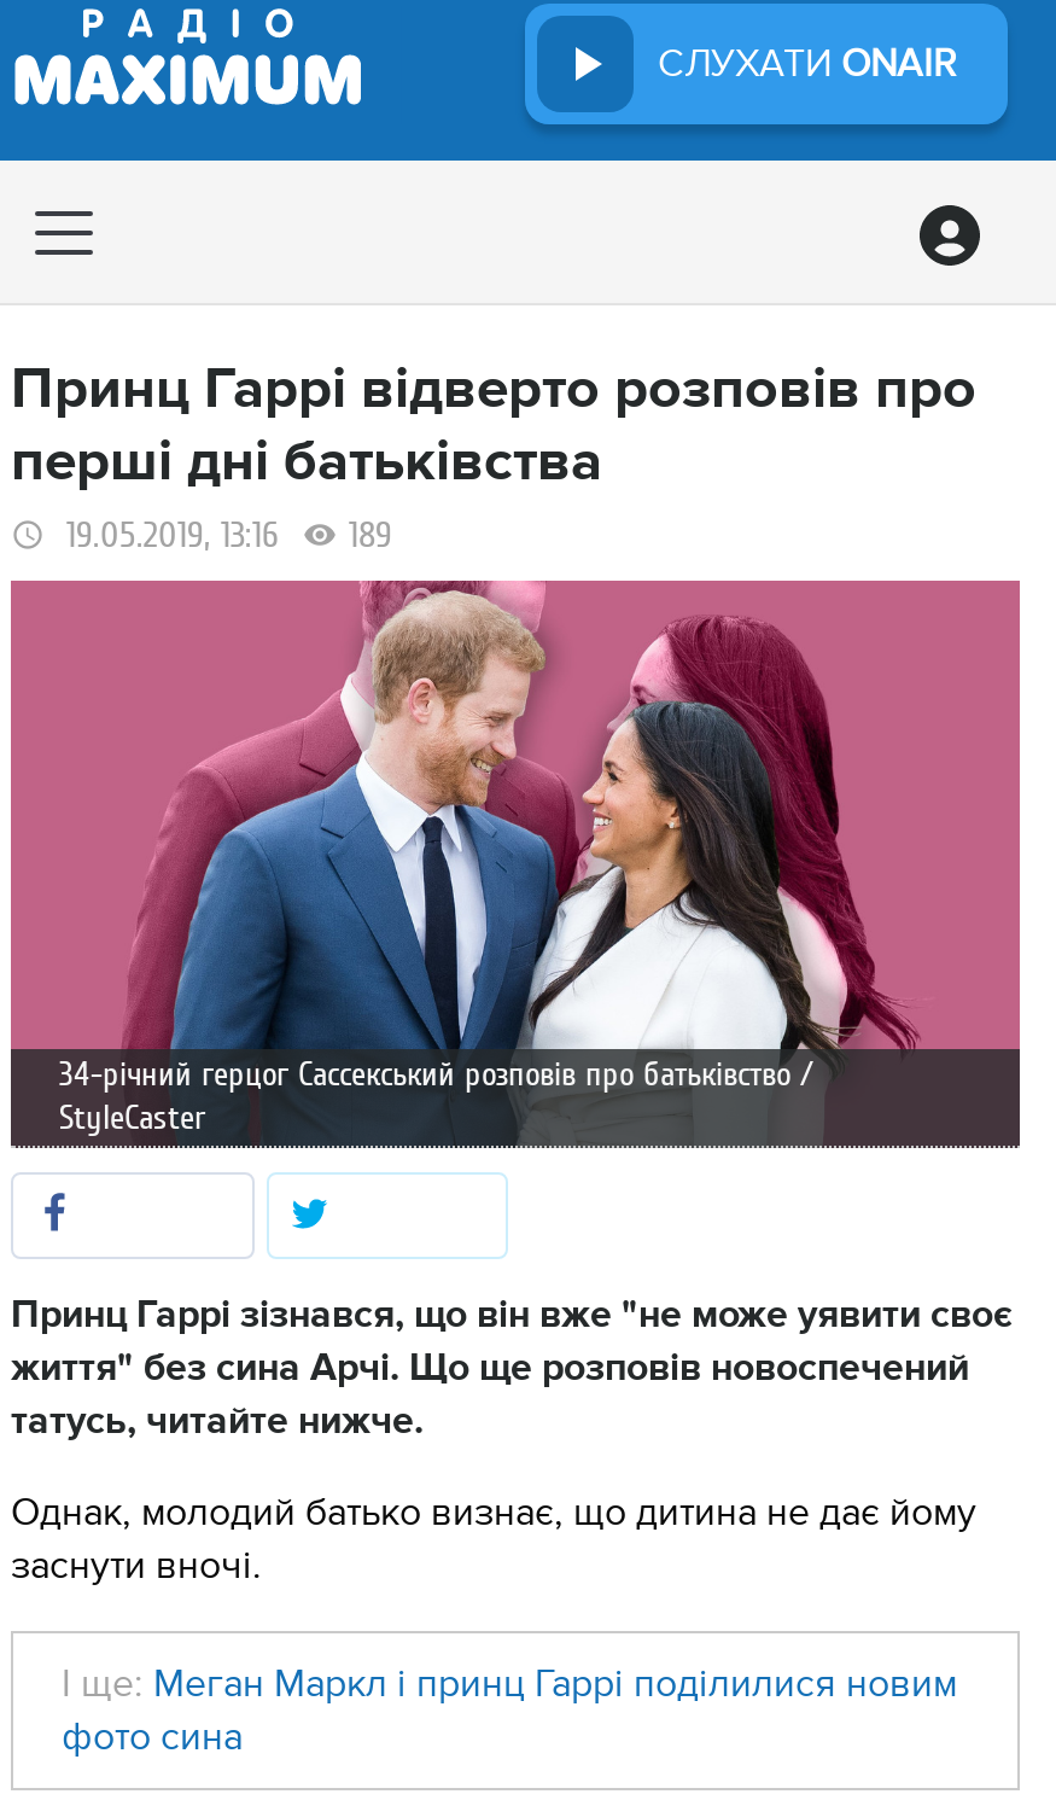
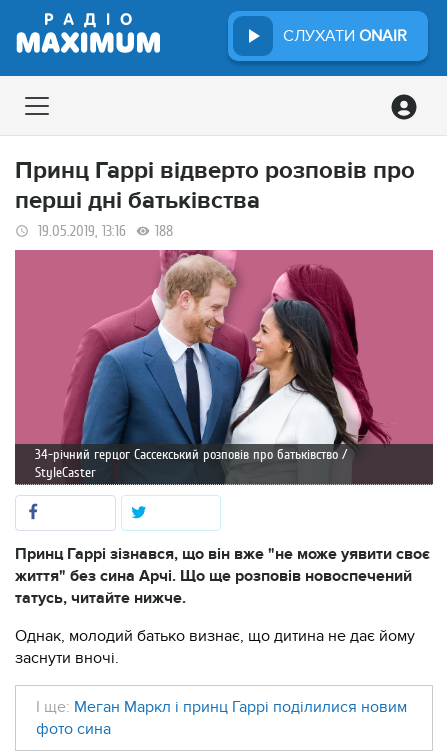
[66,515,392,557] 19.05.2019, 13:16 189 -> [38,223,173,240] 19.05.2019, 13:16 188

